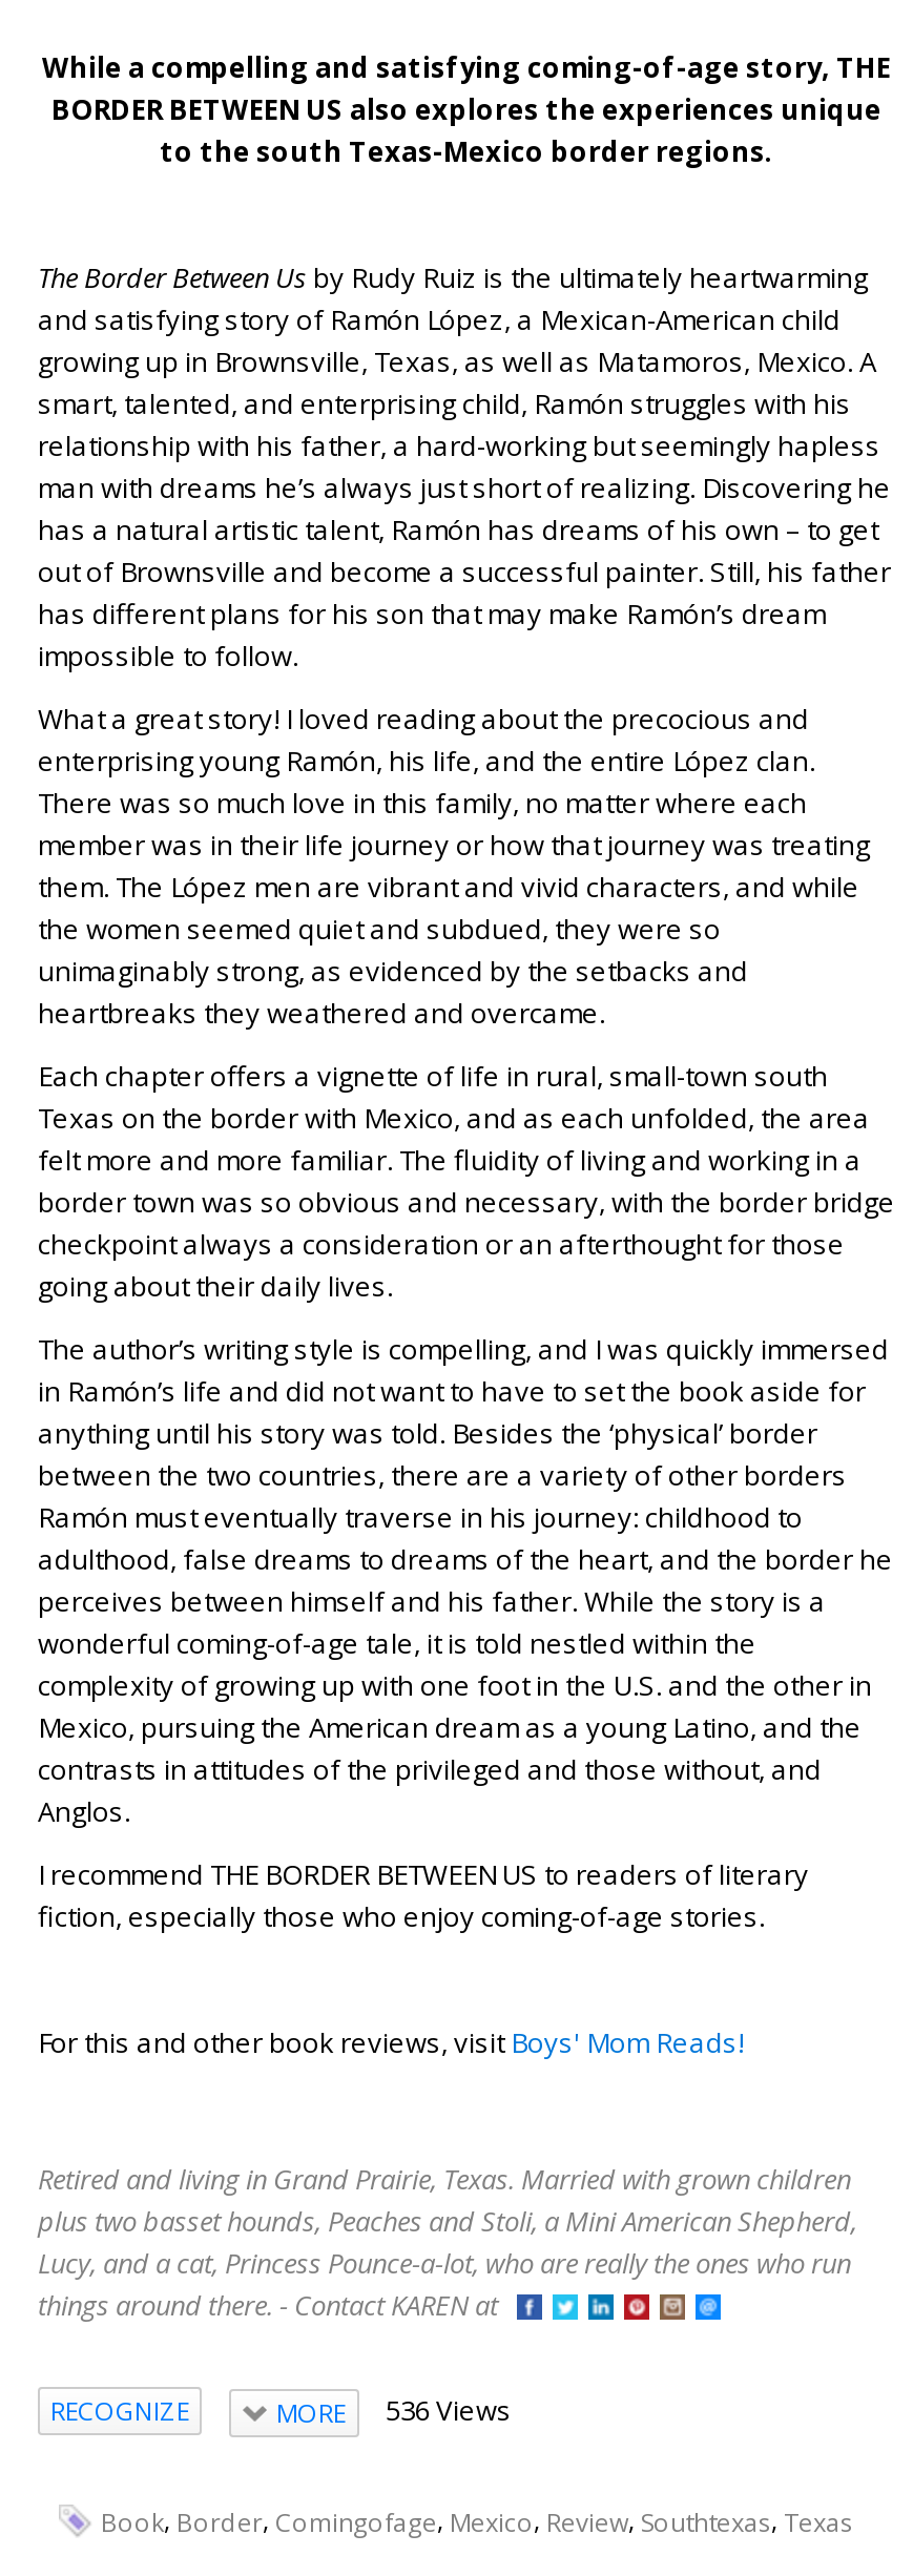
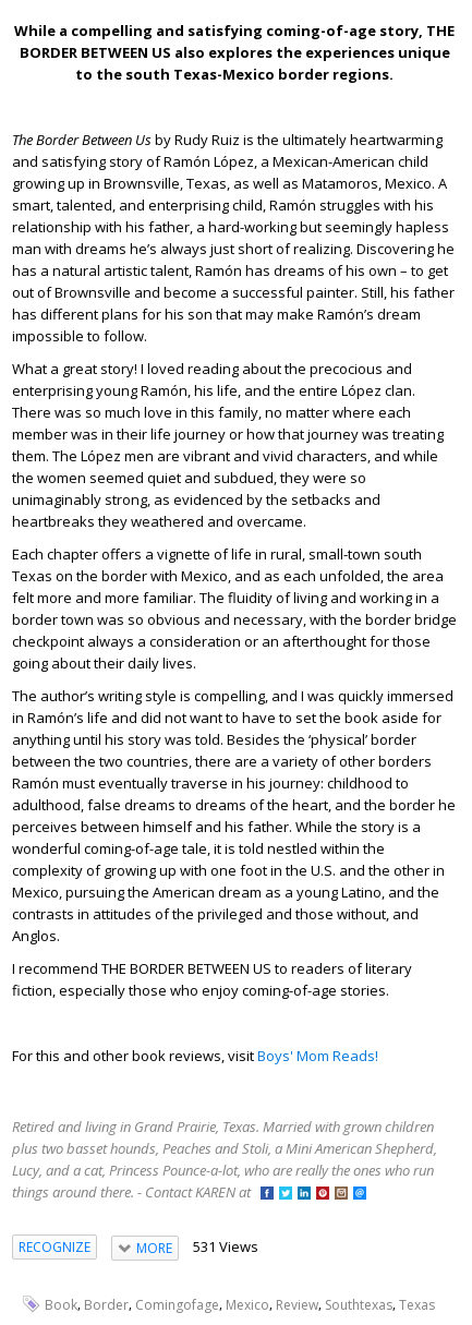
[276,2390,512,2430] MORE 536 Views -> [136,1236,258,1257] MORE 531 Views

